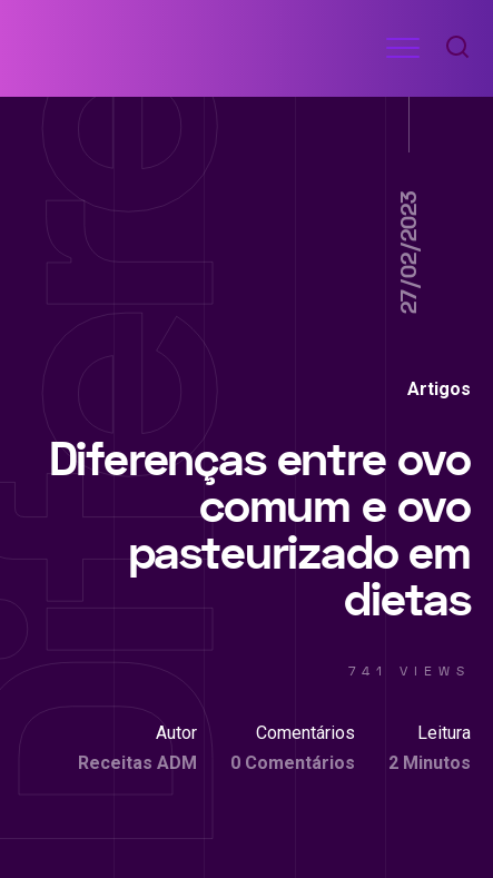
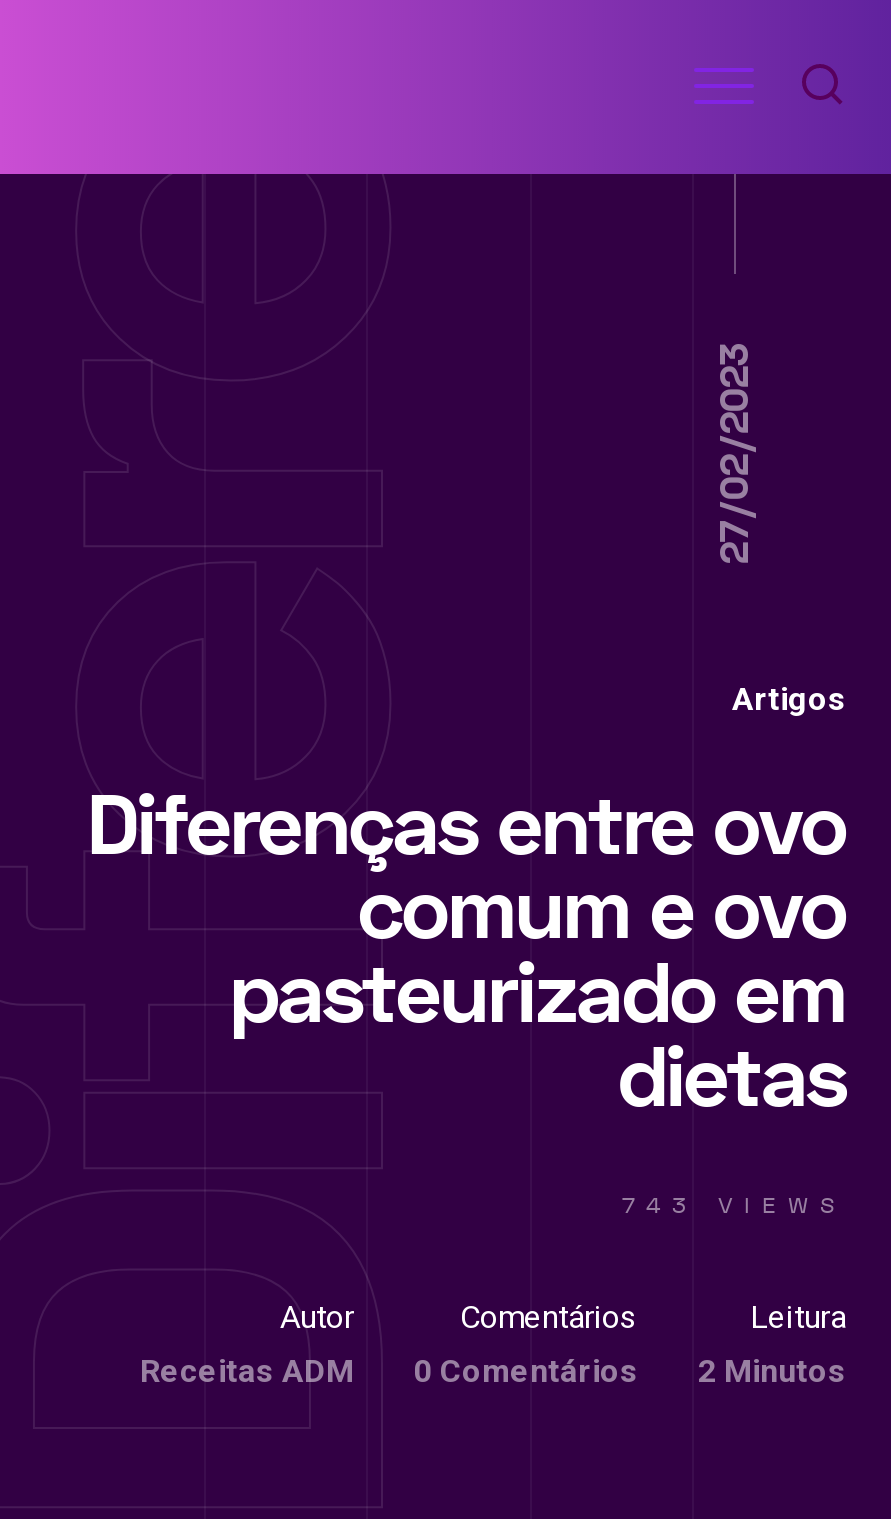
[348,663,471,679] 741 VIEWS -> [622,1191,846,1220] 743 VIEWS

